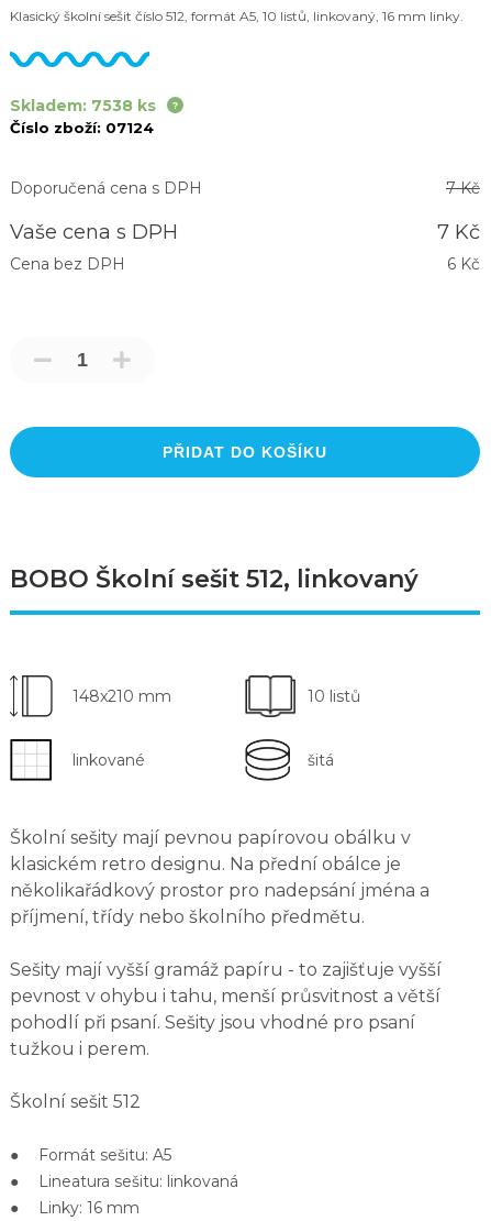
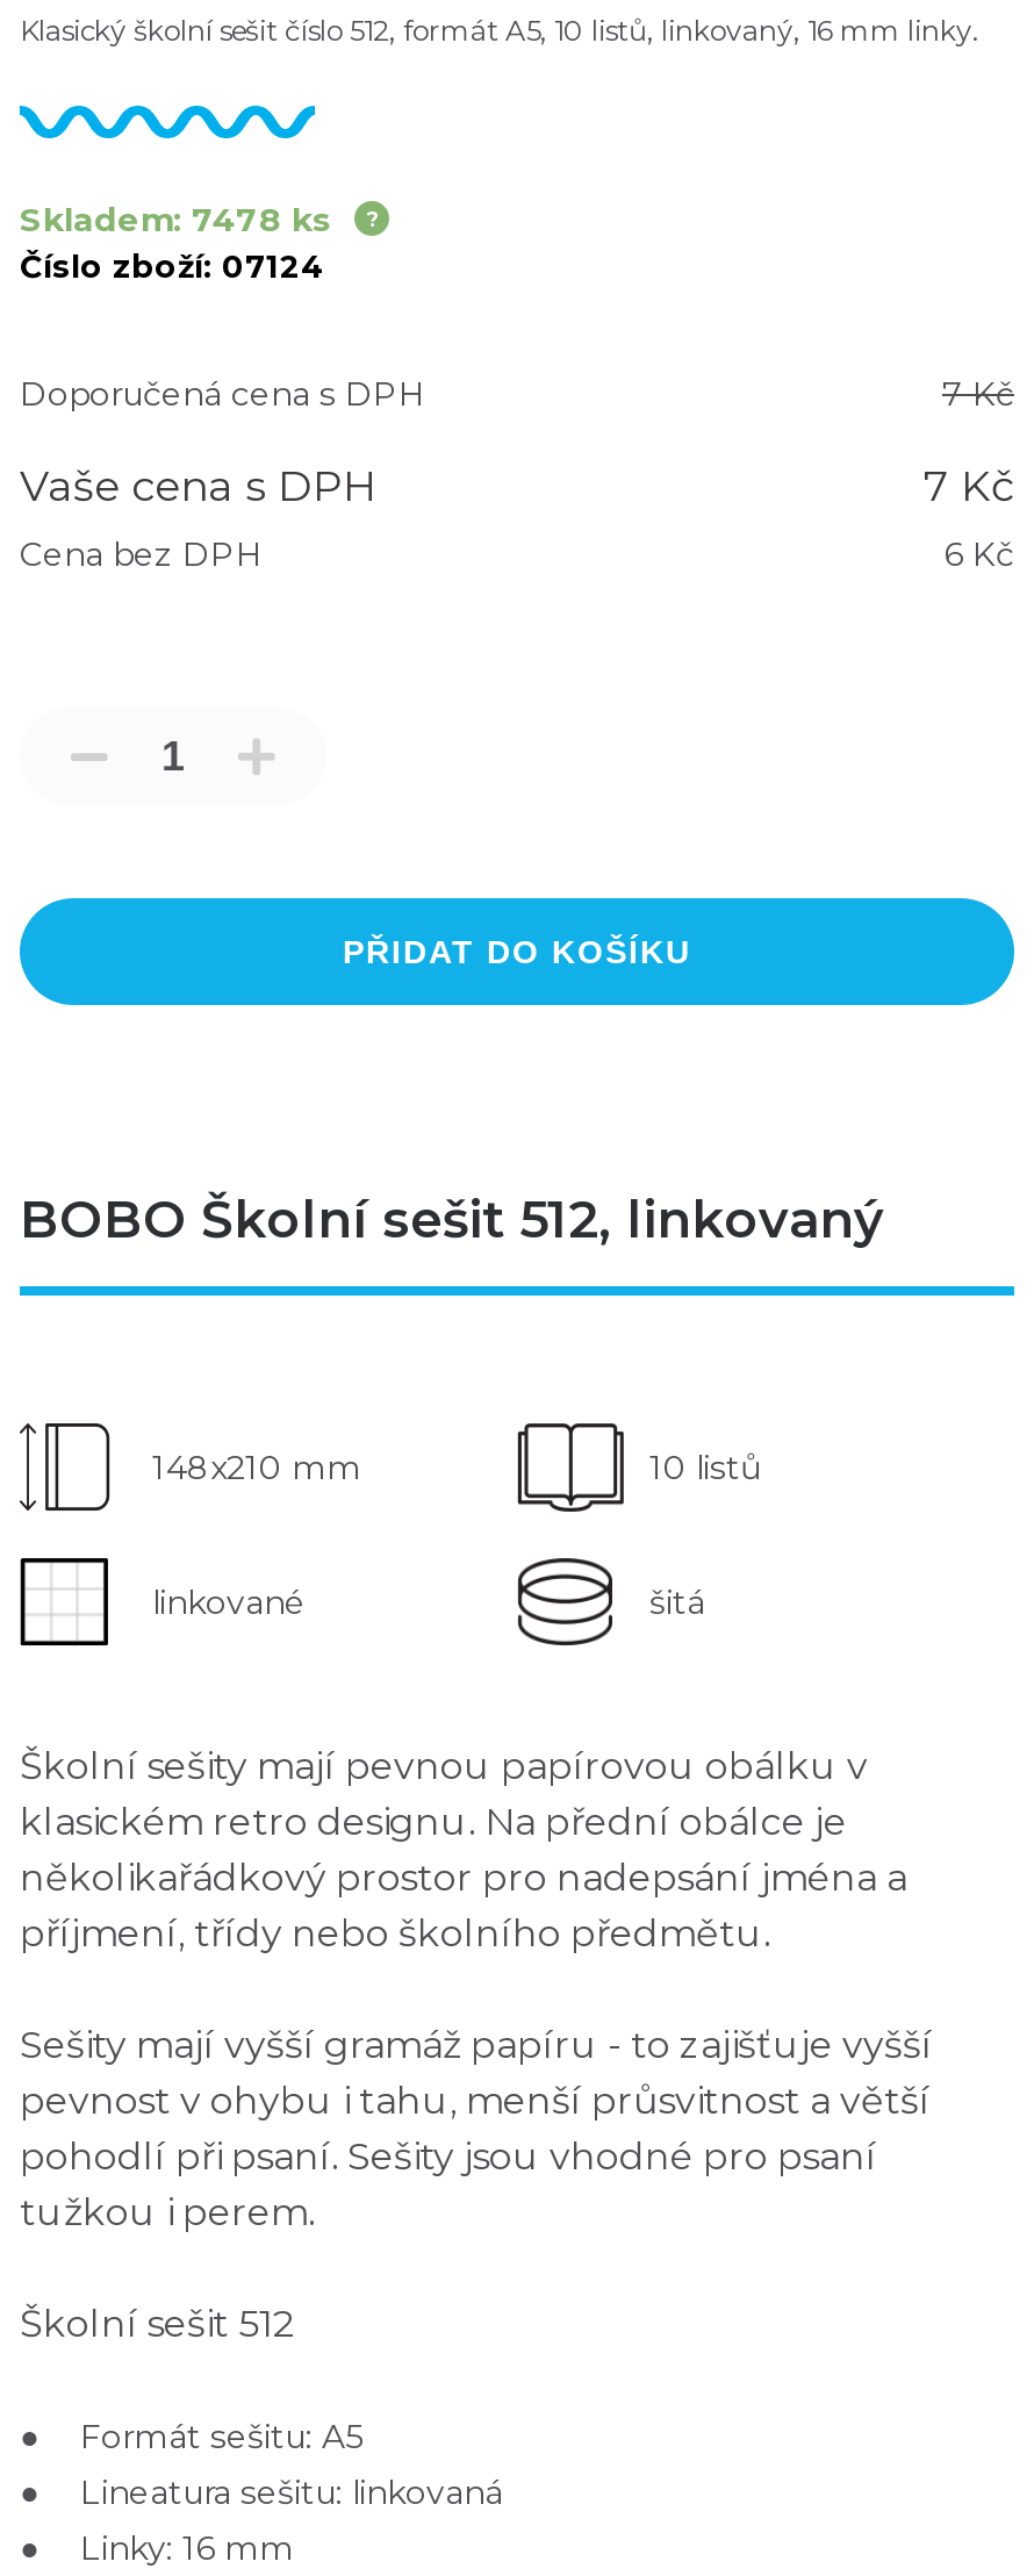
[10,95,156,115] Skladem: 7538 ks -> [20,198,331,240] Skladem: 7478 ks

